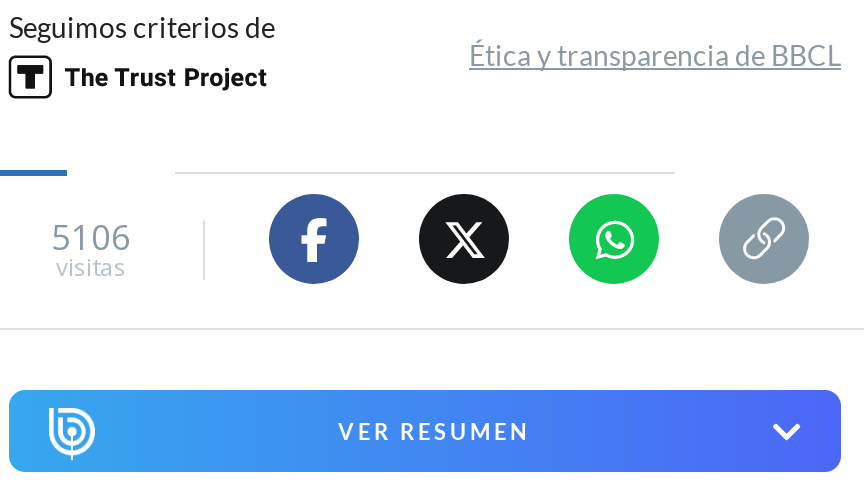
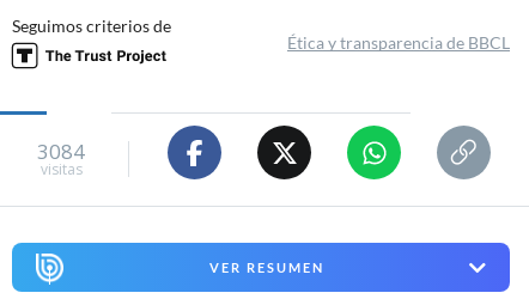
[51,214,131,260] 5106 -> [37,138,85,165] 3084

